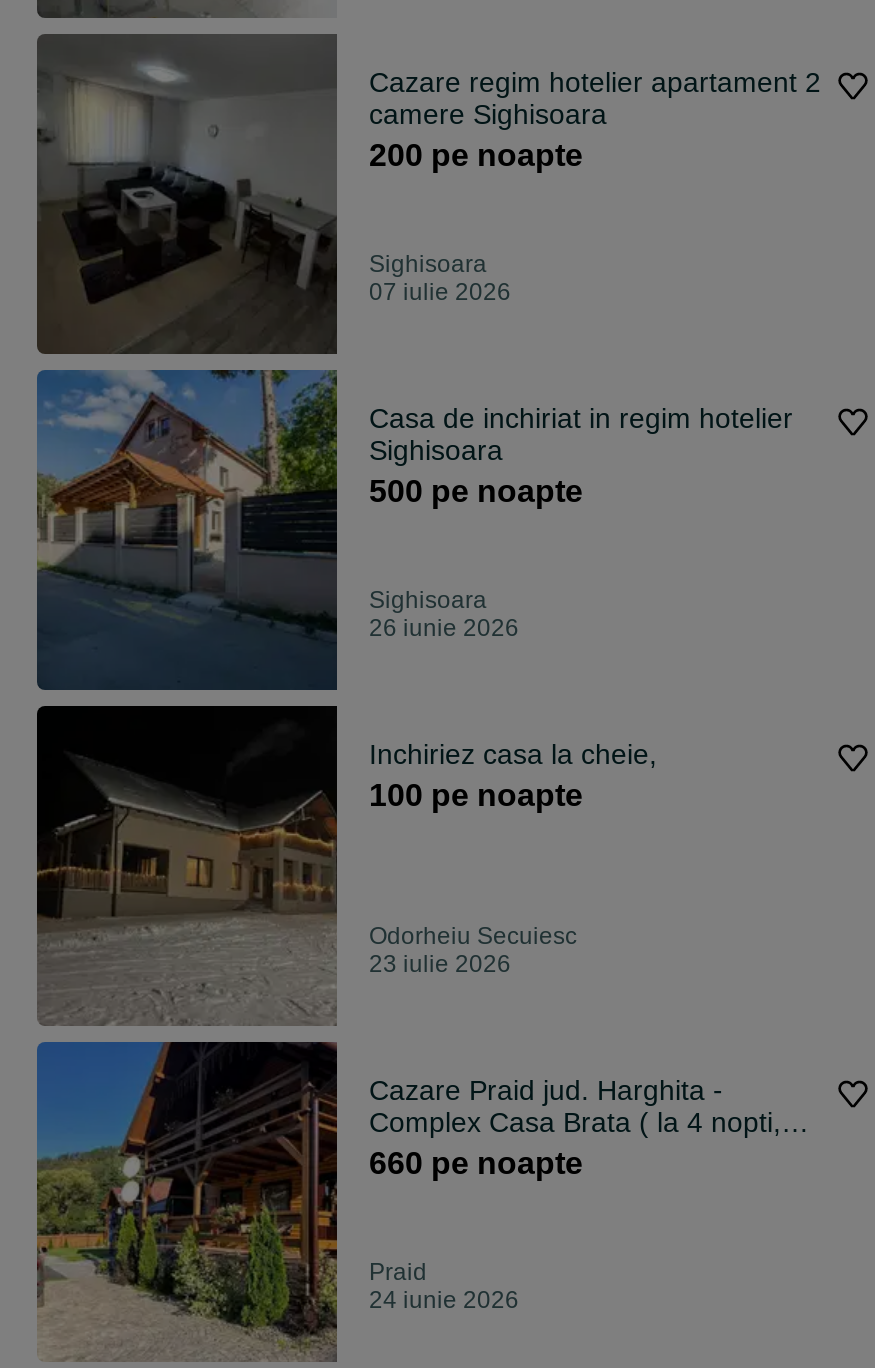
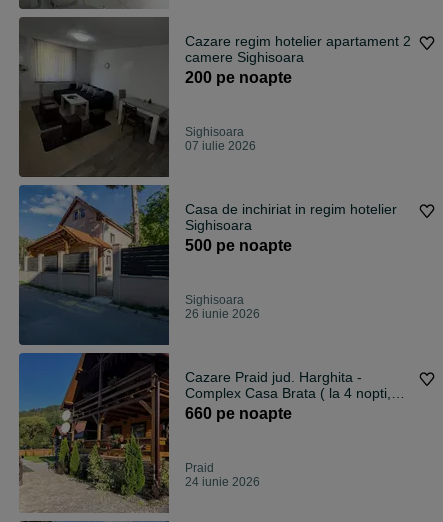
[35,704,657,1024] [image] | Inchiriez casa la cheie, | 100 pe noapte -> none
[369,922,577,978] Odorheiu Secuiesc | 23 iulie 2026 -> none

